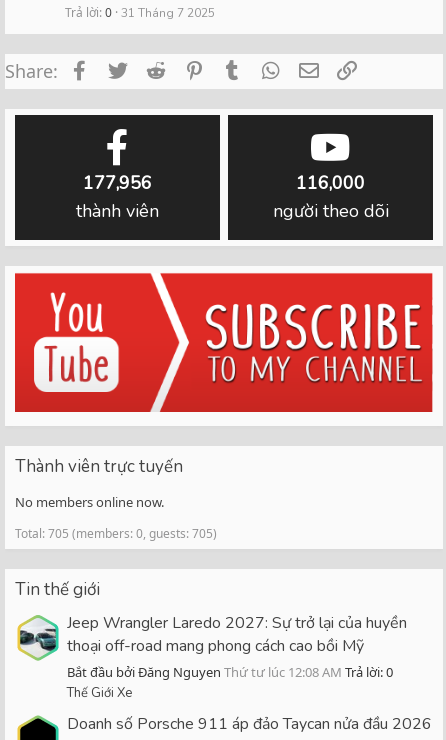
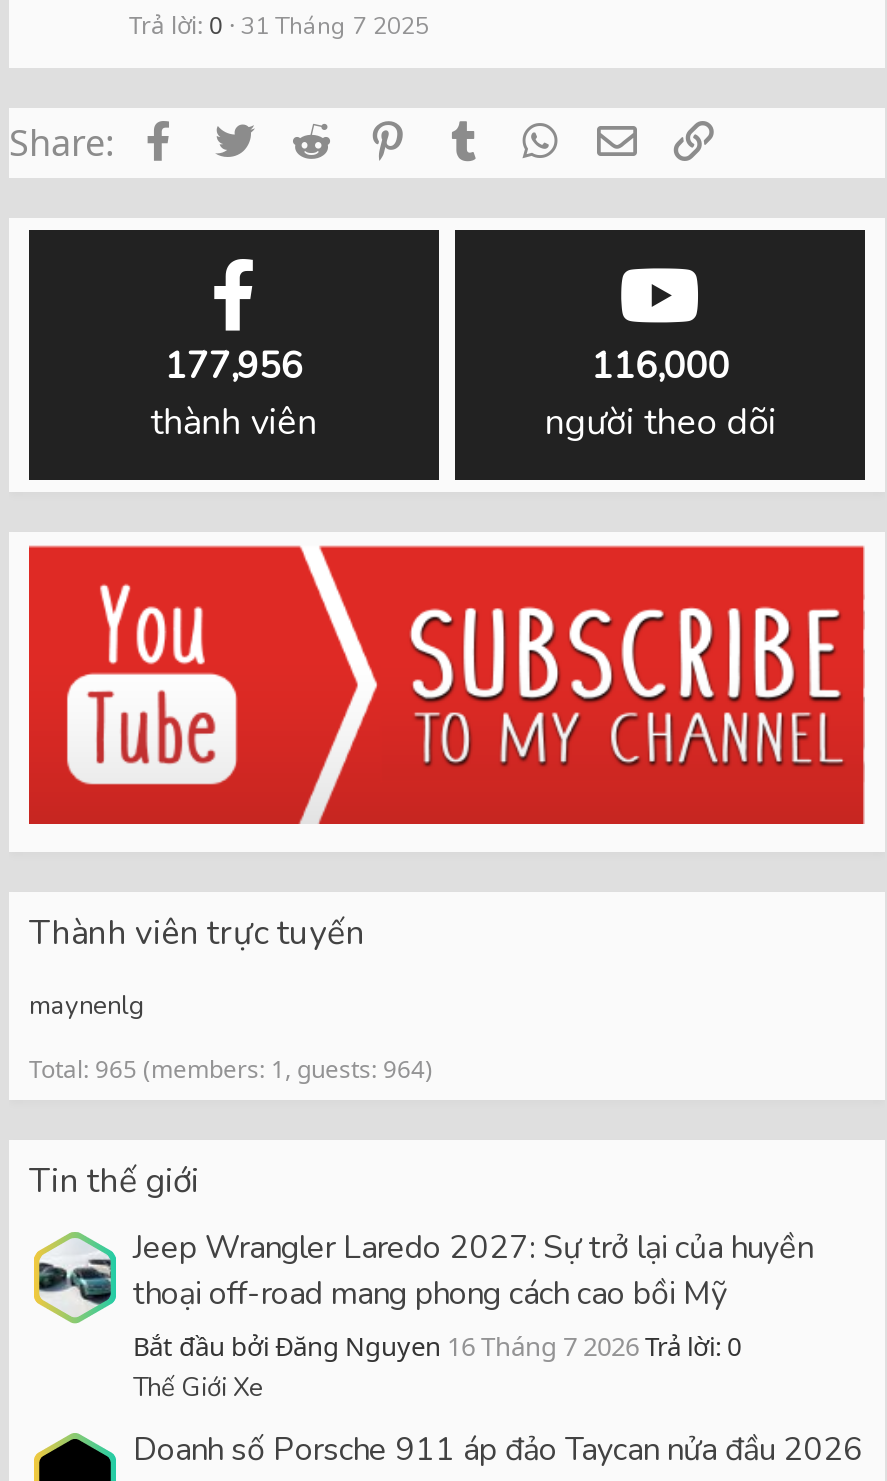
[15,493,164,511] No members online now. -> [29,987,145,1023] maynenlg
[15,525,217,542] Total: 705 (members: 0, guests: 705) -> [29,1051,433,1085] Total: 965 (members: 1, guests: 964)
[67,663,393,681] Bắt đầu bởi Đăng Nguyen Thứ tư lúc 12:08 AM Trả lời: 0 -> [133,1329,741,1365] Bắt đầu bởi Đăng Nguyen 16 Tháng 7 2026 Trả lời: 0

